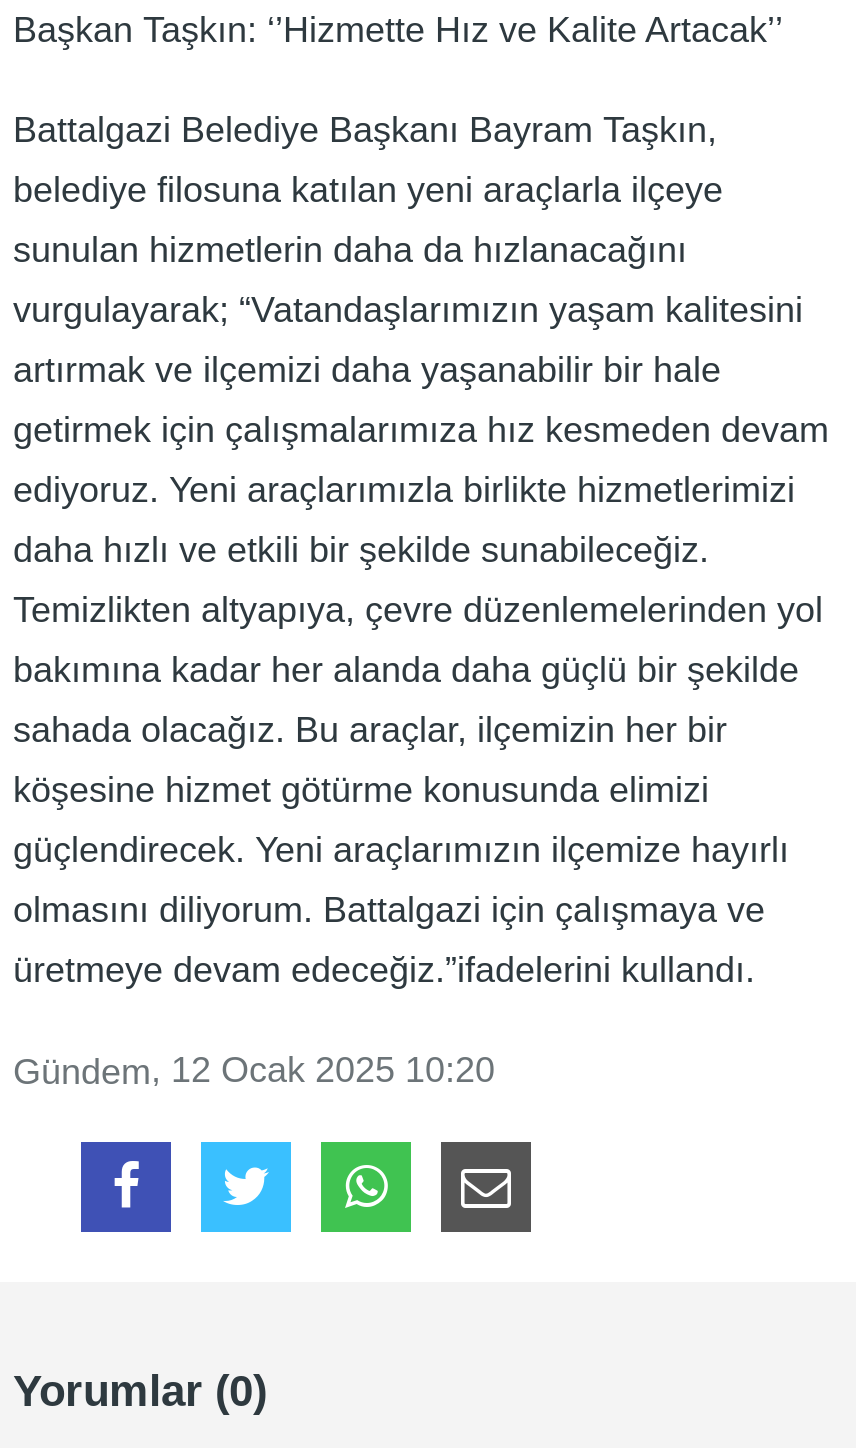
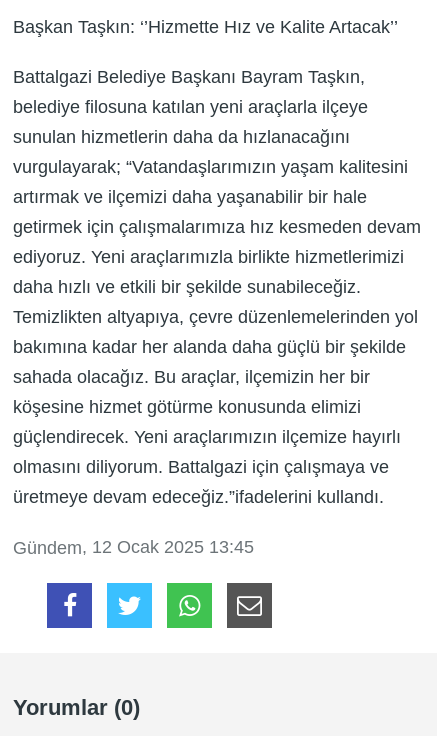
[13,1049,495,1092] Gündem, 12 Ocak 2025 10:20 -> [13,537,254,558] Gündem, 12 Ocak 2025 13:45

